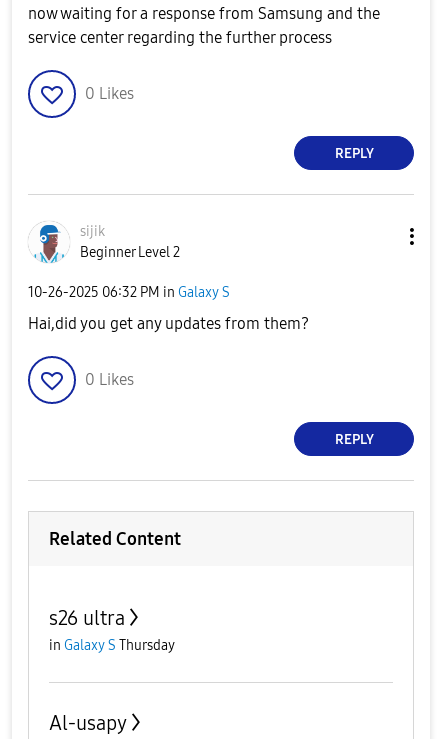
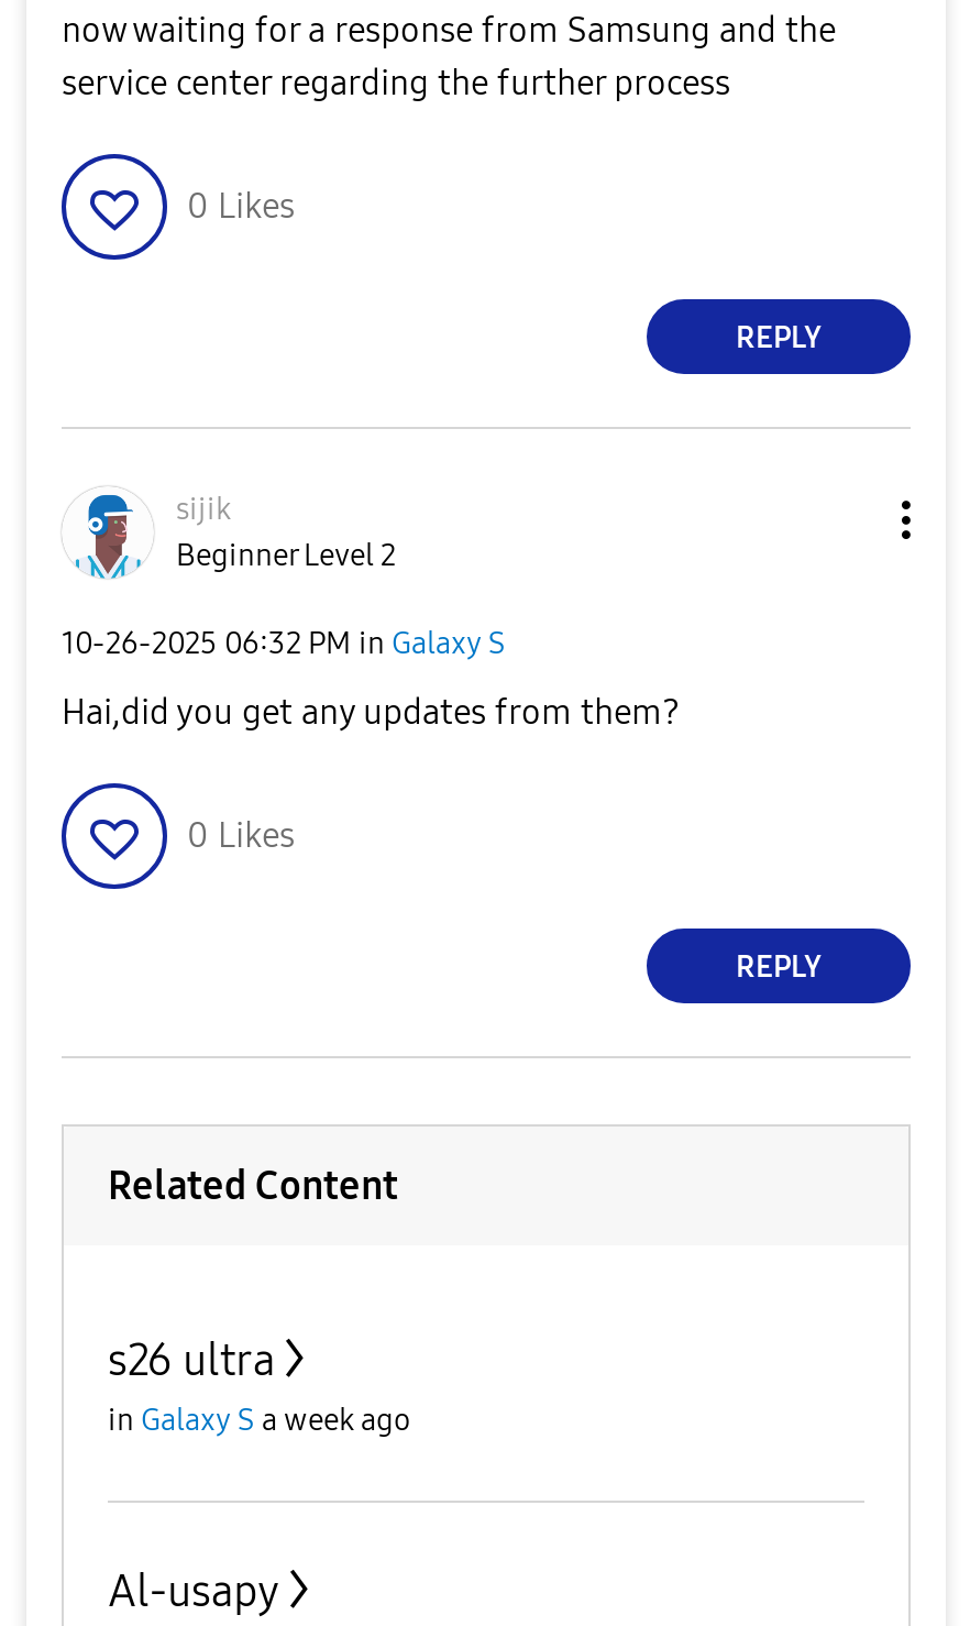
[49,637,175,654] in Galaxy S Thursday -> [108,1402,411,1439] in Galaxy S a week ago

